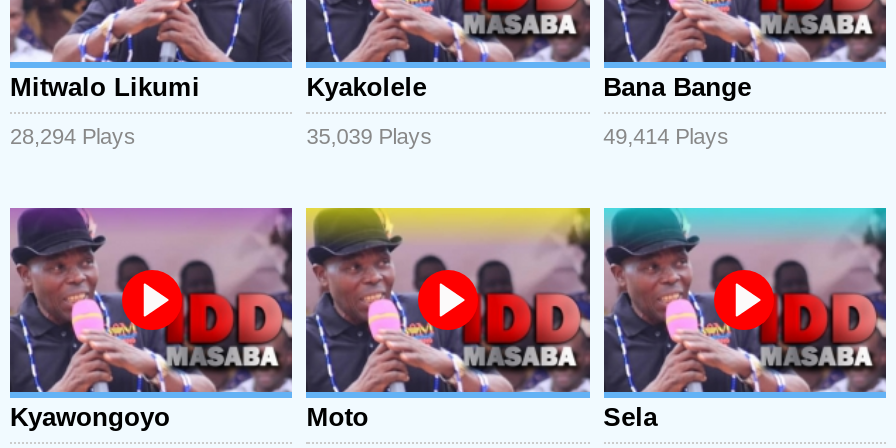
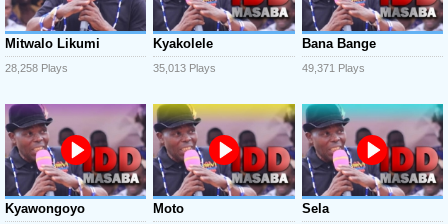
[10,123,136,147] 28,294 Plays -> [5,61,68,73] 28,258 Plays
[307,123,433,147] 35,039 Plays -> [153,61,216,73] 35,013 Plays
[603,123,729,147] 49,414 Plays -> [302,61,365,73] 49,371 Plays

